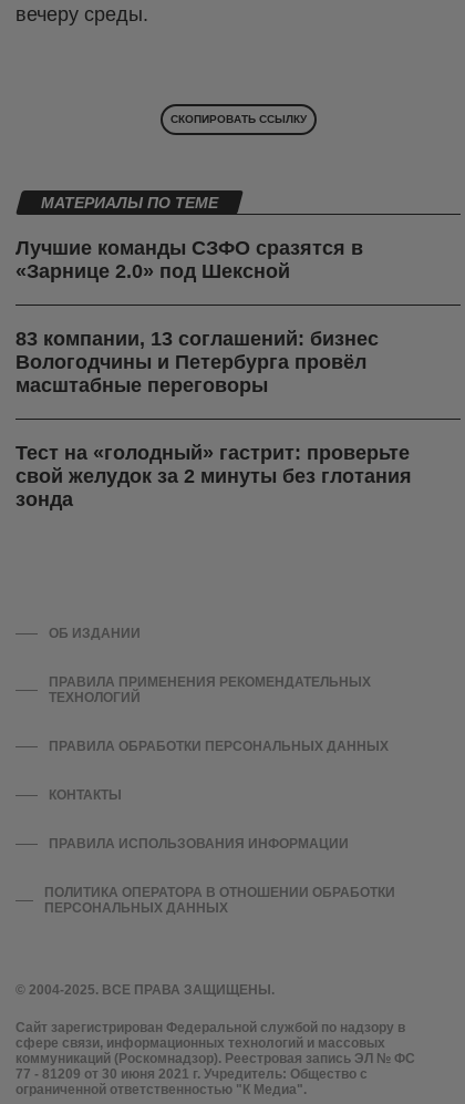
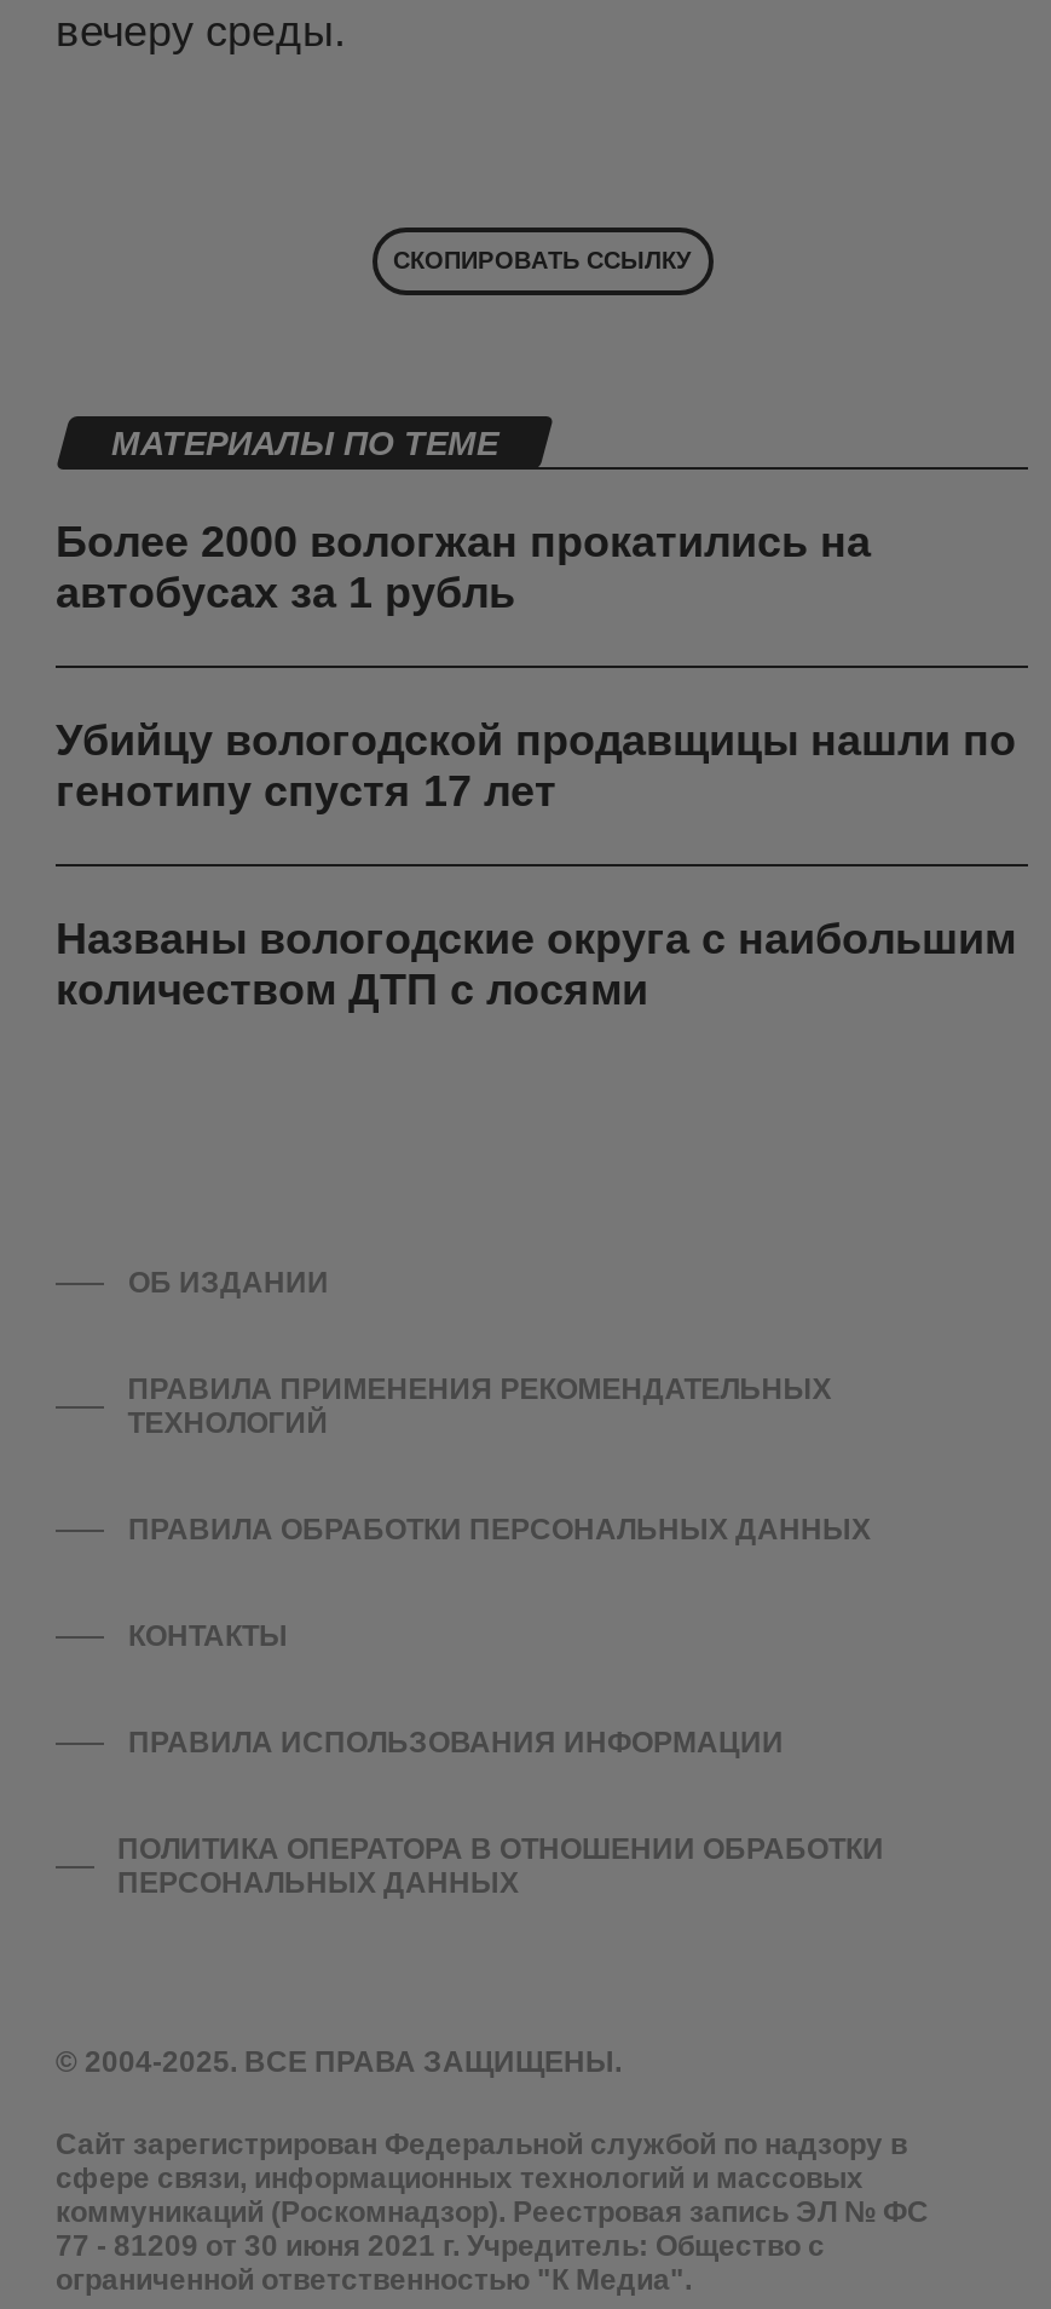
[15,237,363,283] Лучшие команды СЗФО сразятся в | «Зарнице 2.0» под Шексной -> [56,519,871,618] Более 2000 вологжан прокатились на | автобусах за 1 рубль
[15,328,379,397] 83 компании, 13 соглашений: бизнес | Вологодчины и Петербурга провёл | масштабные переговоры -> [56,717,1016,816] Убийцу вологодской продавщицы нашли по | генотипу спустя 17 лет
[15,442,412,511] Тест на «голодный» гастрит: проверьте | свой желудок за 2 минуты без глотания | зонда -> [56,916,1016,1015] Названы вологодские округа с наибольшим | количеством ДТП с лосями

